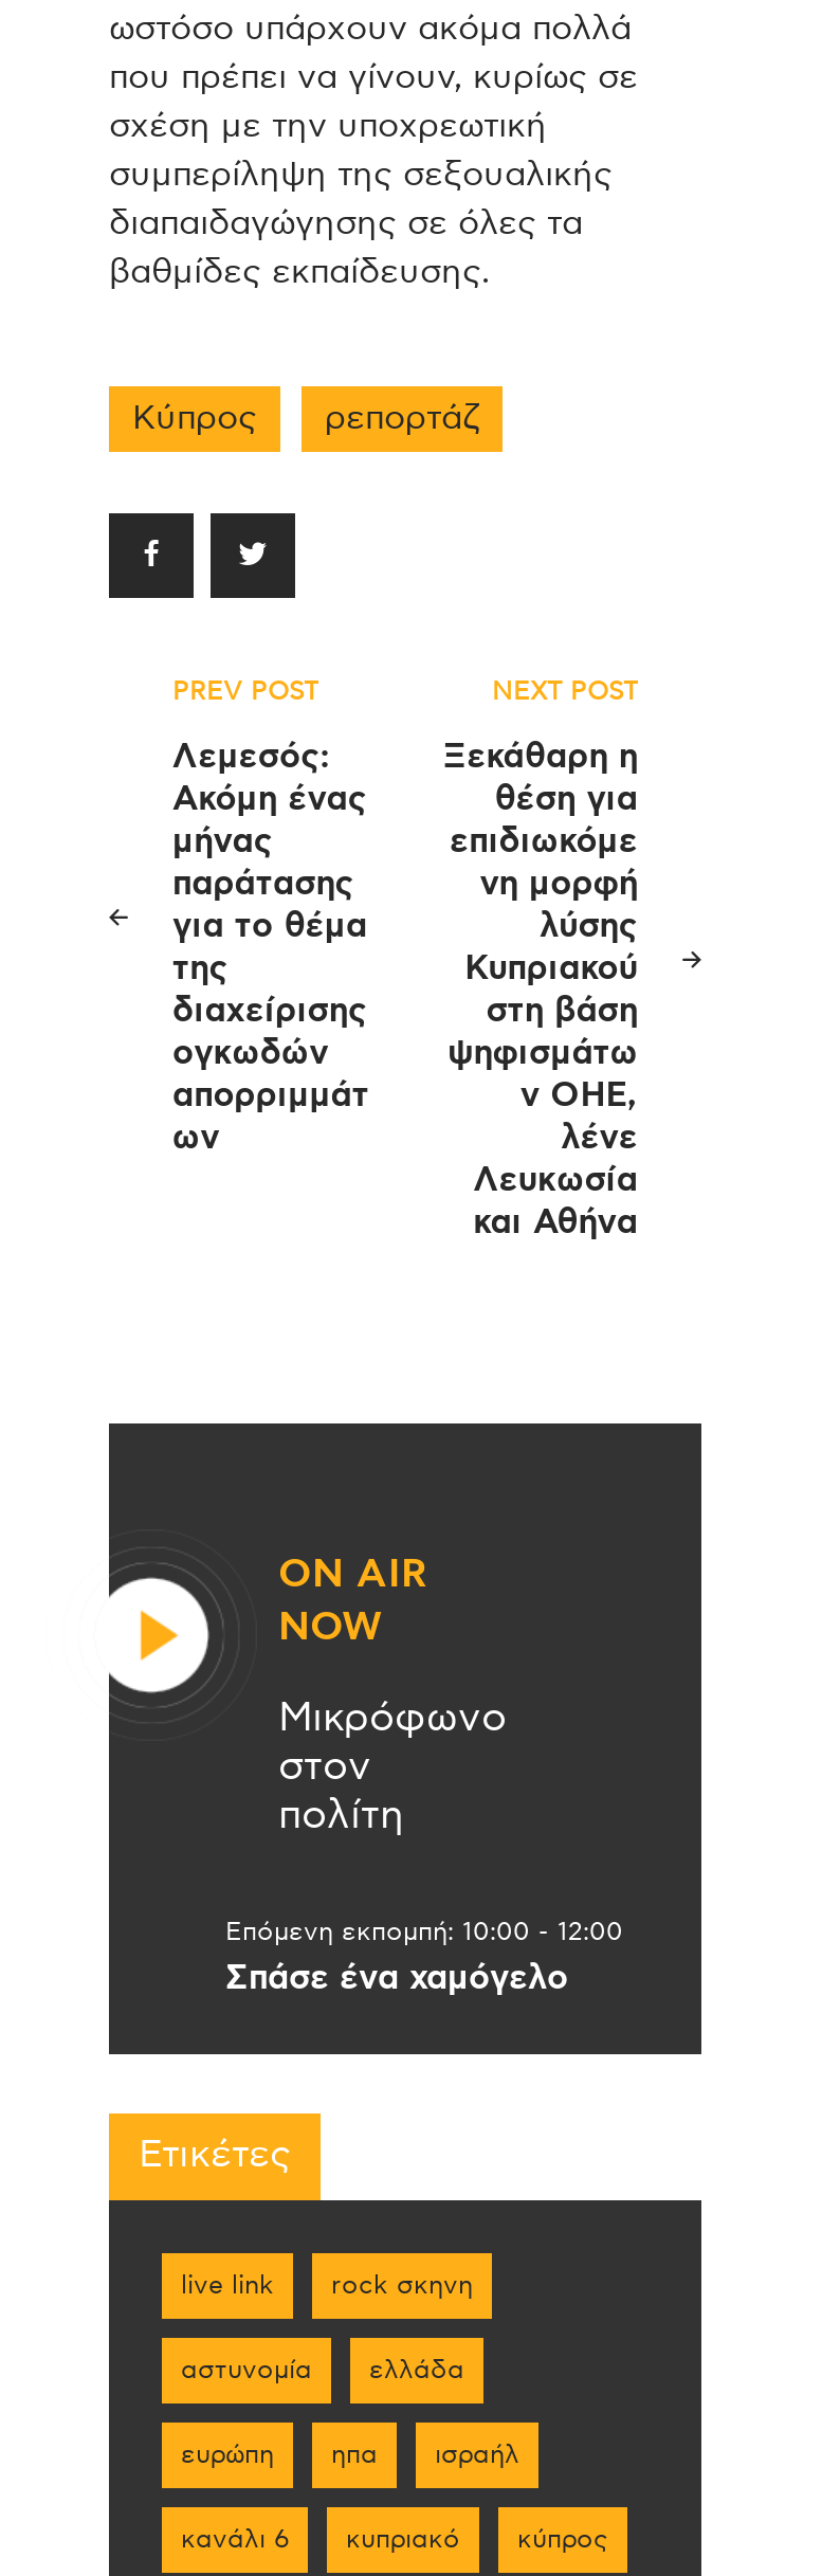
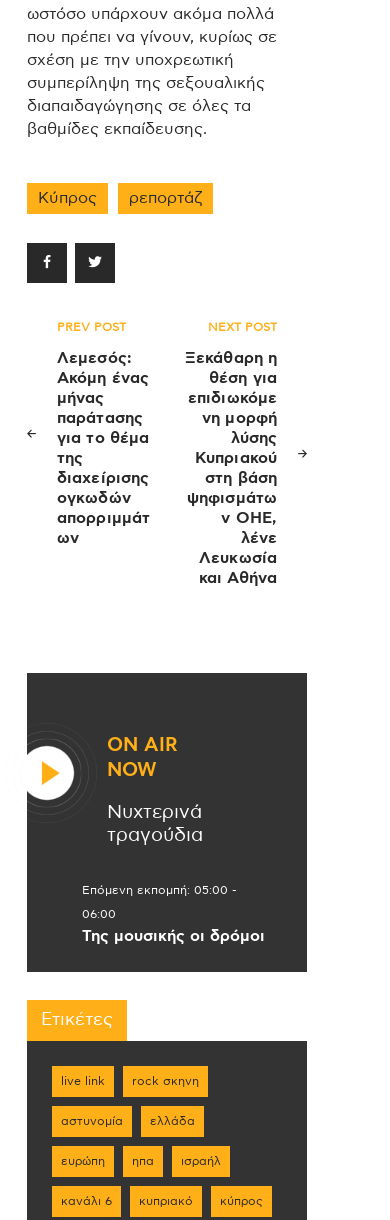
[225,1699,623,1995] Μικρόφωνο | στον | πολίτη | Επόμενη εκπομπή: 10:00 - 12:00 | Σπάσε ένα χαμόγελο -> [82,803,265,944] Νυχτερινά | τραγούδια | Επόμενη εκπομπή: 05:00 - | 06:00 | Της μουσικής οι δρόμοι

